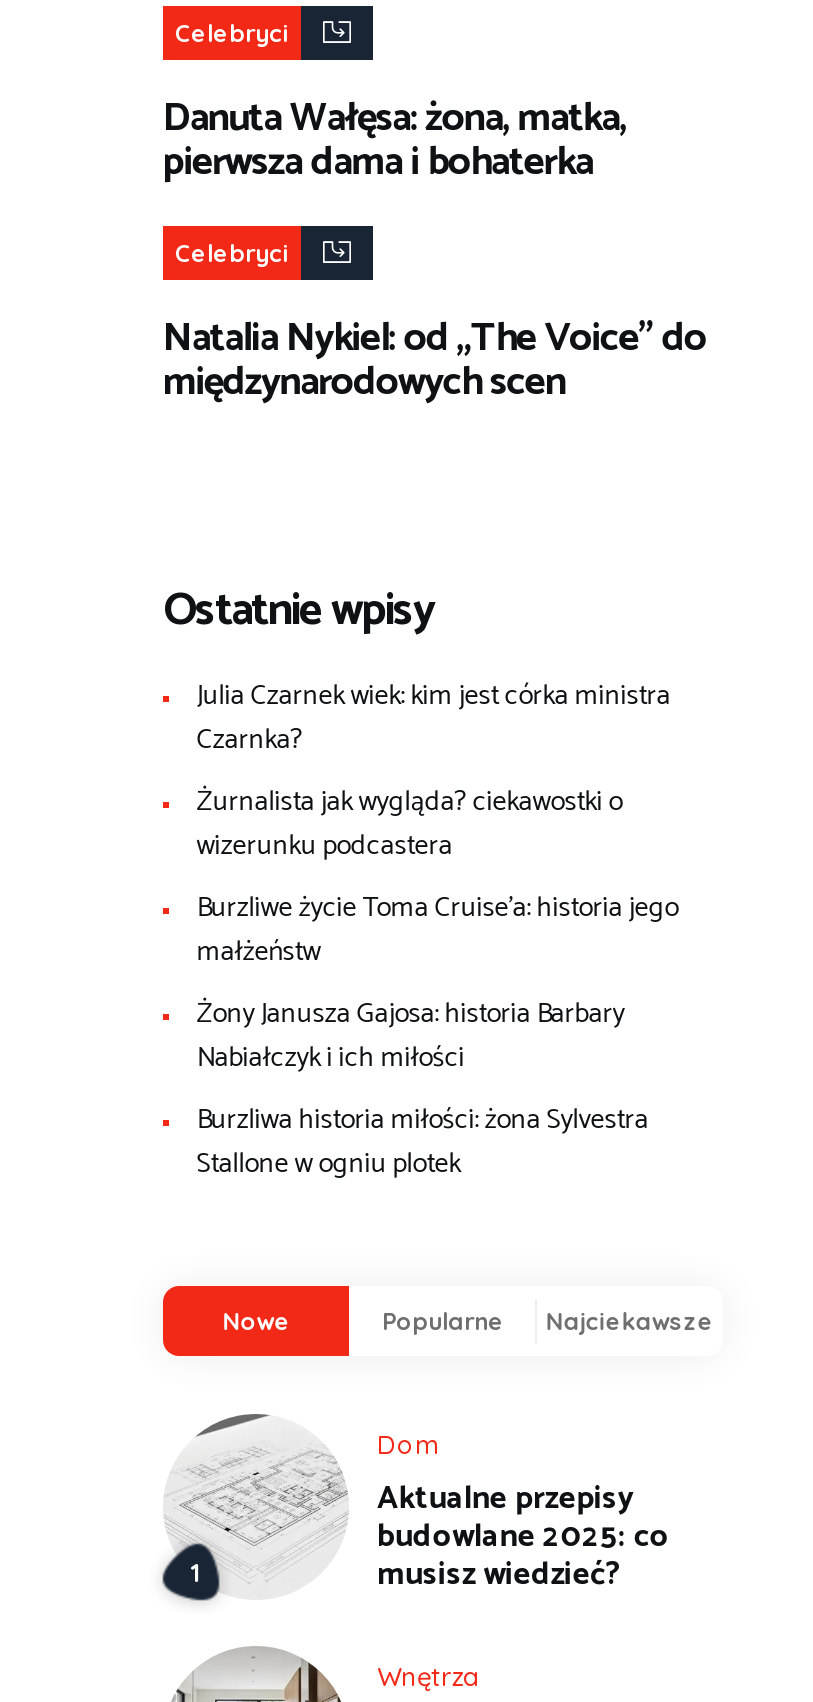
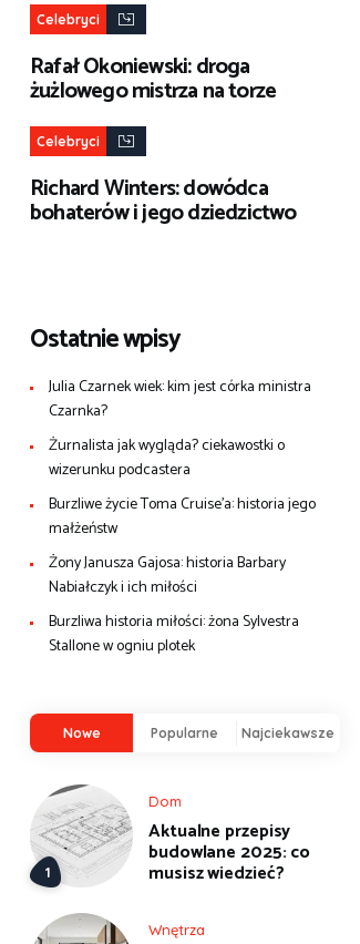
[163,86,626,196] Danuta Wałęsa: żona, matka, | pierwsza dama i bohaterka -> [30,49,276,110] Rafał Okoniewski: droga | żużlowego mistrza na torze
[163,306,706,416] Natalia Nykiel: od „The Voice” do | międzynarodowych scen -> [30,171,296,232] Richard Winters: dowódca | bohaterów i jego dziedzictwo

